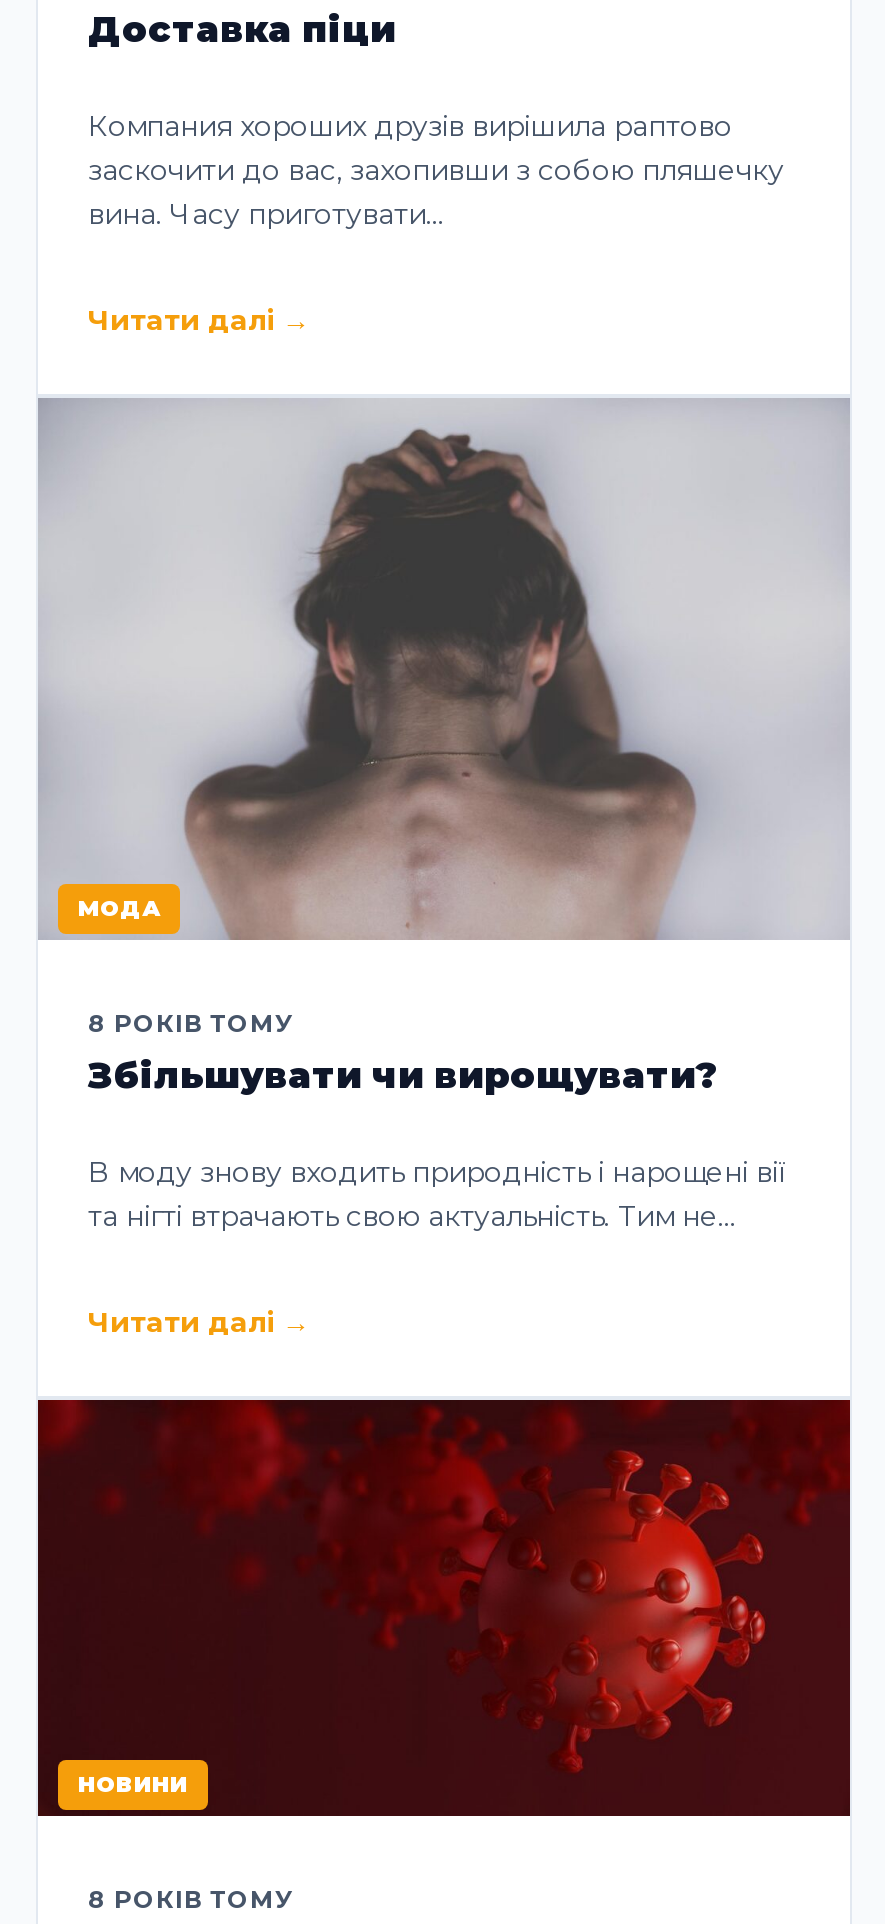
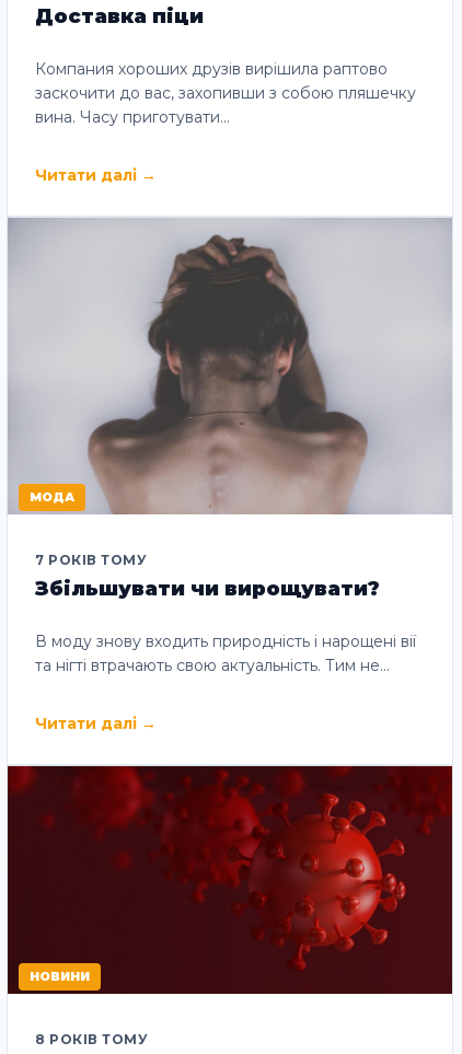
[88,1008,294,1038] 8 РОКІВ ТОМУ -> [35,551,147,568] 7 РОКІВ ТОМУ

